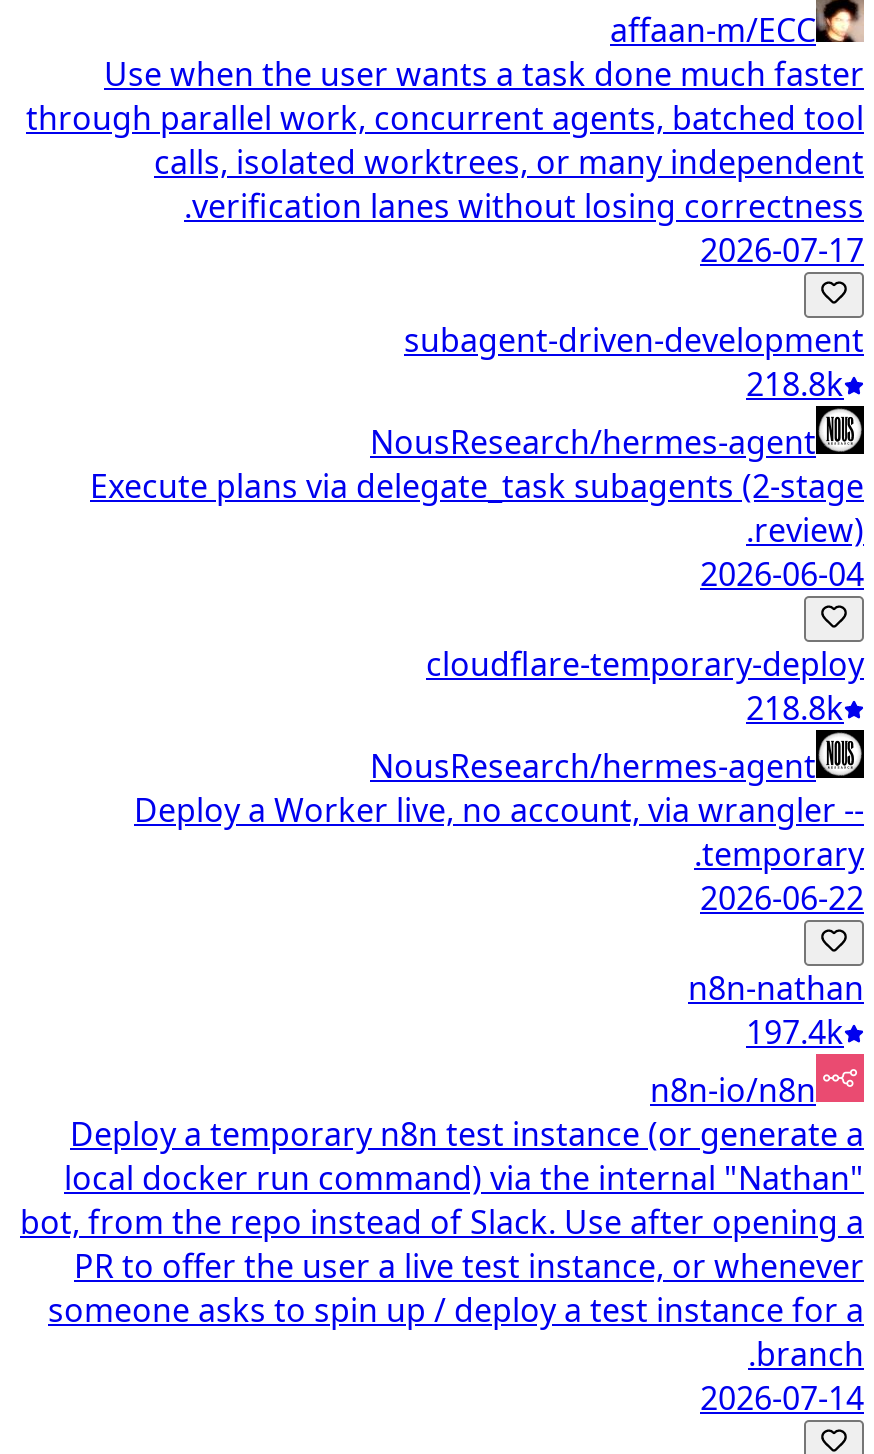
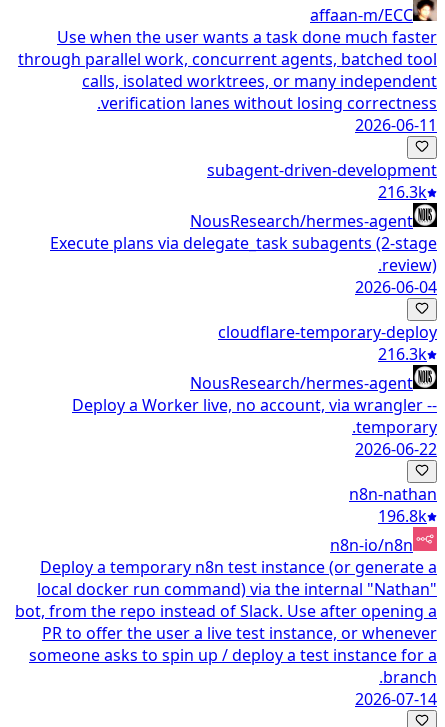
[700,228,864,272] 2026-07-17 -> [355,114,437,136] 2026-06-11
[746,362,844,406] 218.8k -> [378,181,427,203] 216.3k
[746,686,844,730] 218.8k -> [378,343,427,365] 216.3k
[746,1010,844,1054] 197.4k -> [378,505,427,527] 196.8k

